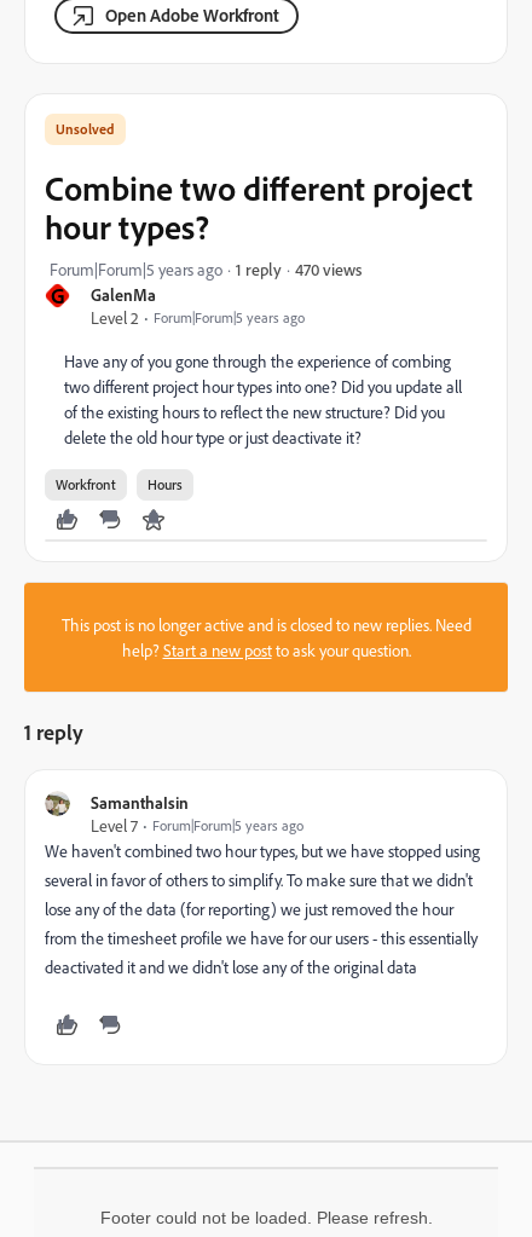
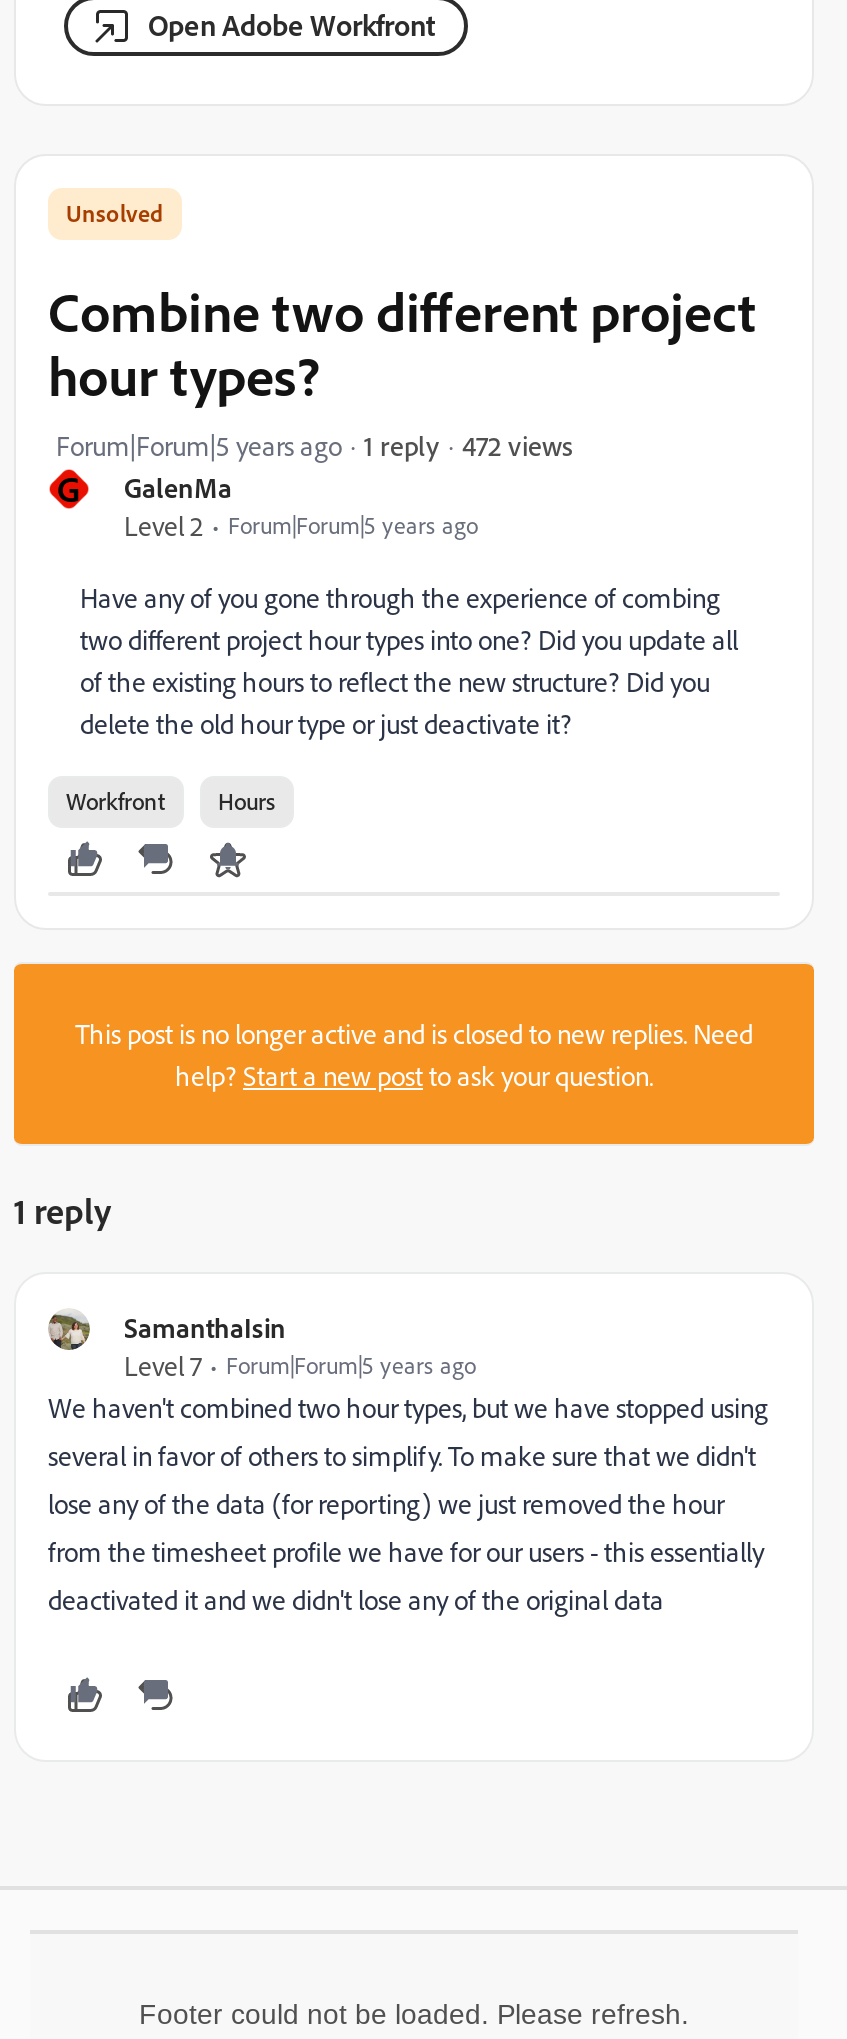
[295,258,362,279] 470 views -> [462,427,572,461] 472 views

